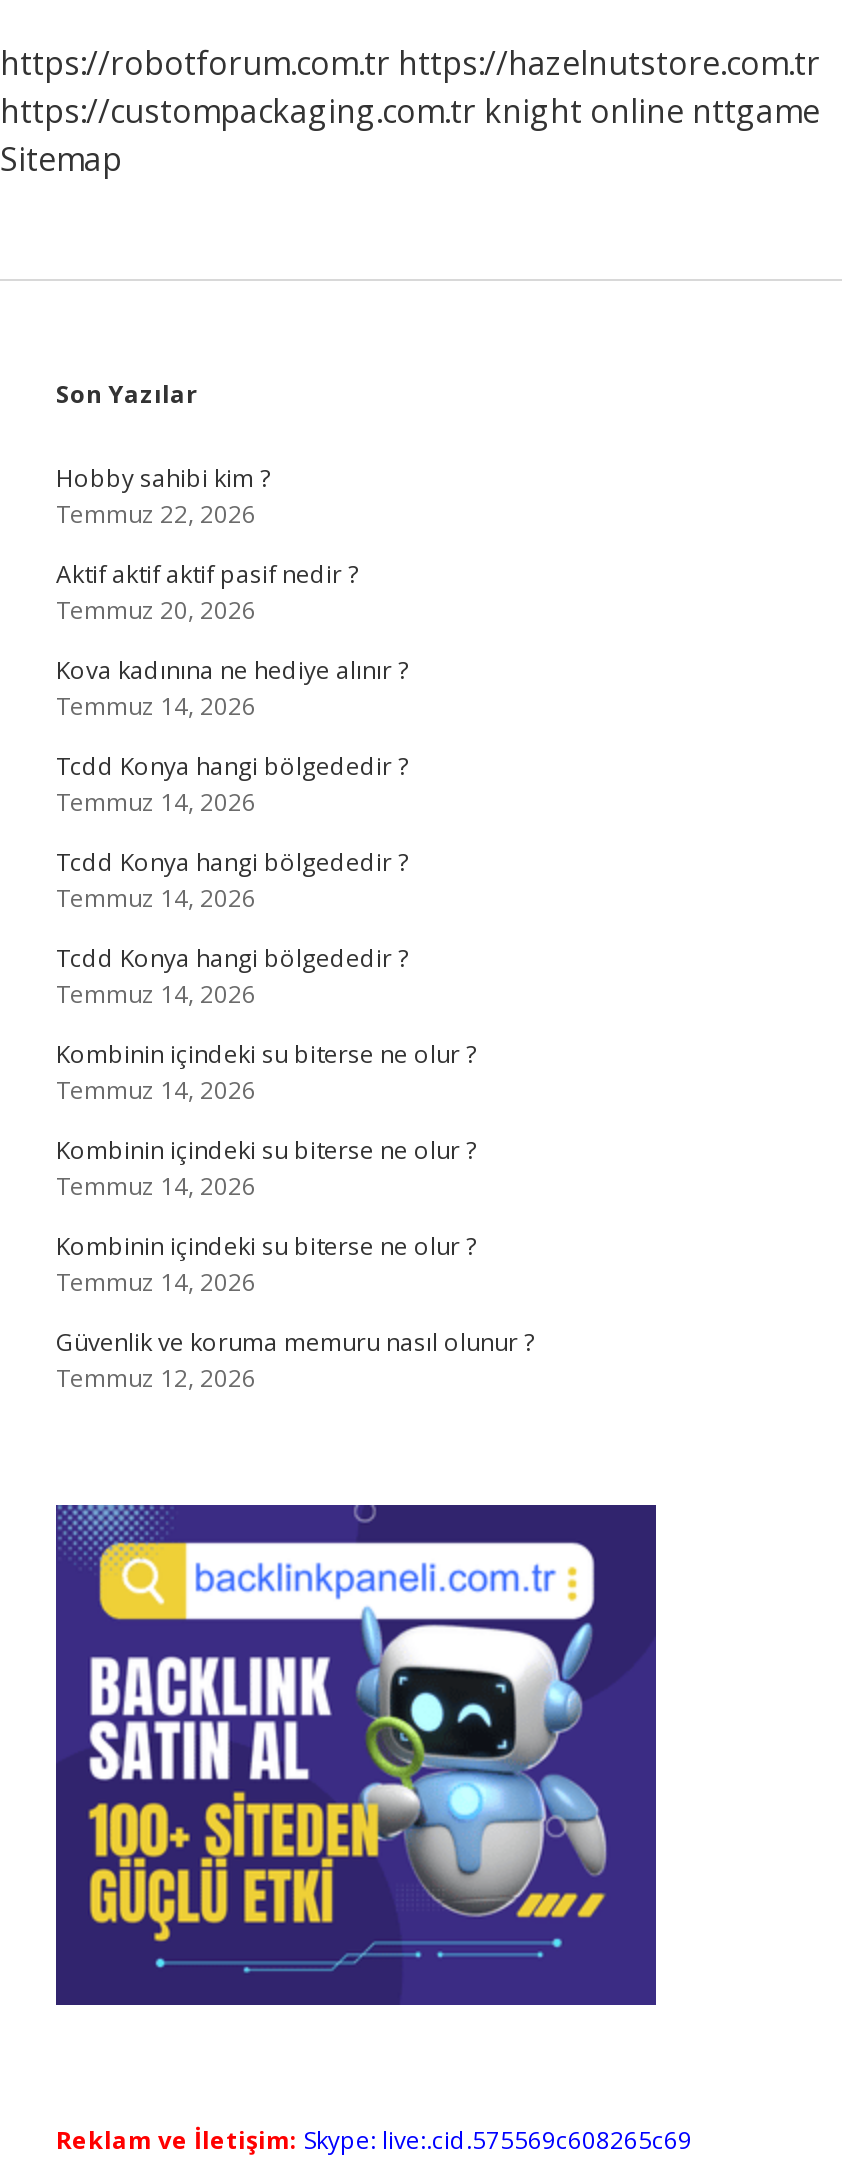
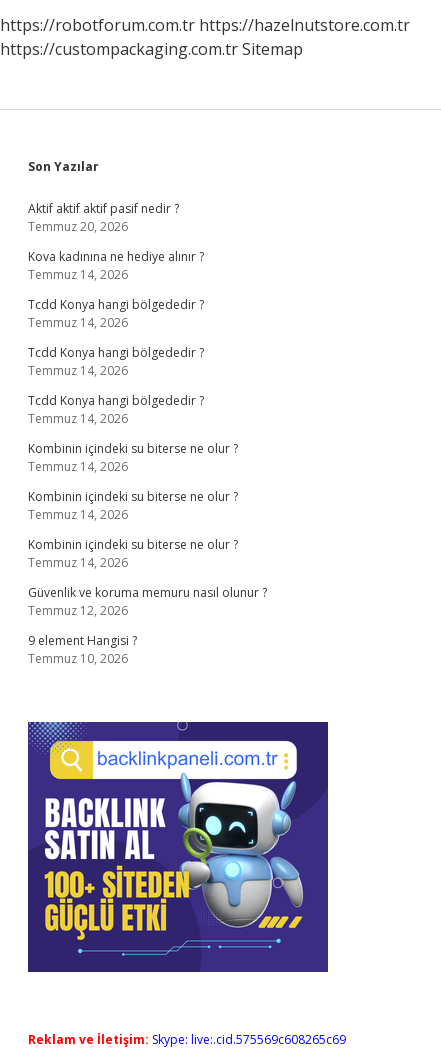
[0,89,820,181] https://custompackaging.com.tr knight online nttgame | Sitemap -> [0,38,303,60] https://custompackaging.com.tr Sitemap
[56,461,270,531] Hobby sahibi kim ? | Temmuz 22, 2026 -> none
moved [56,557,534,1395] -> [28,200,267,619]: Aktif aktif aktif pasif nedir ? | Temmuz 20, 2026 | Kova kadınına ne hediye alınır ? | ... | Güvenlik ve koruma memuru nasıl olunur ? | Temmuz 12, 2026
none -> [28,632,137,667] 9 element Hangisi ? | Temmuz 10, 2026

